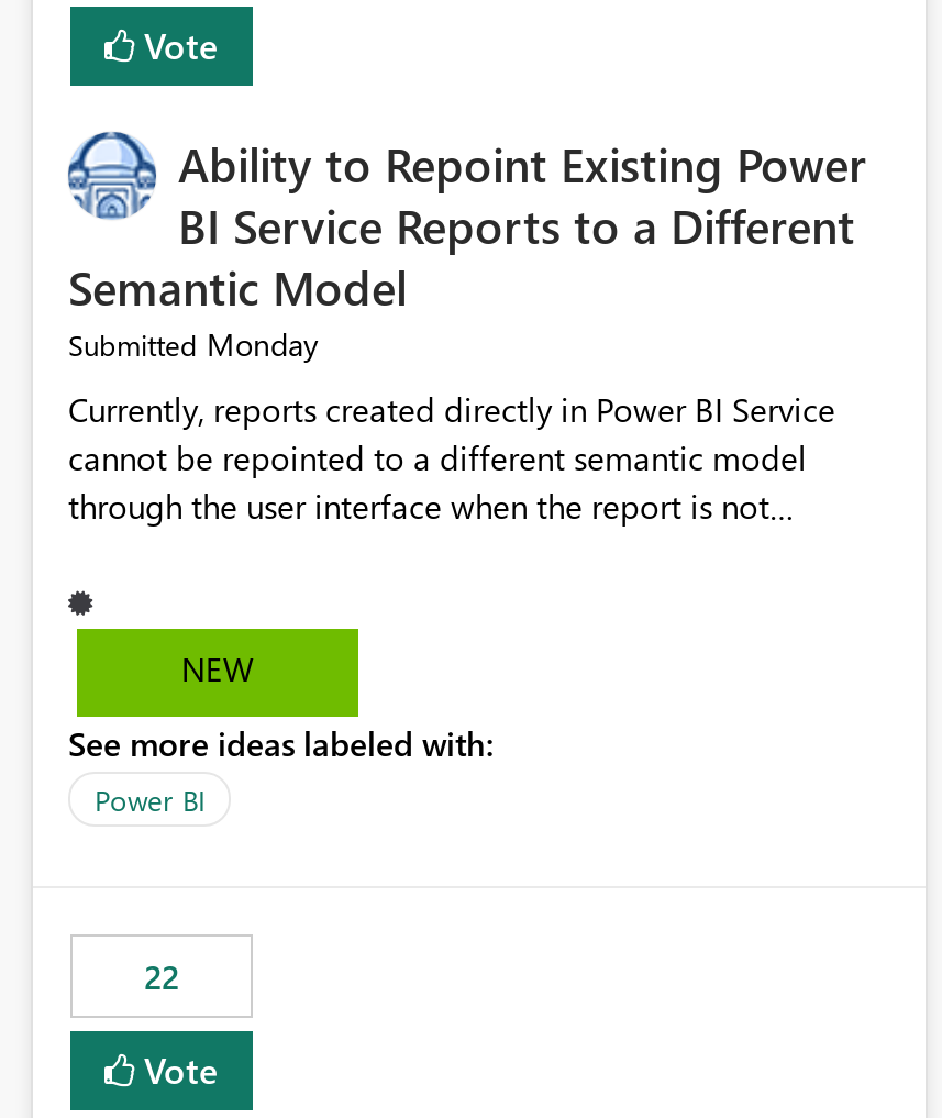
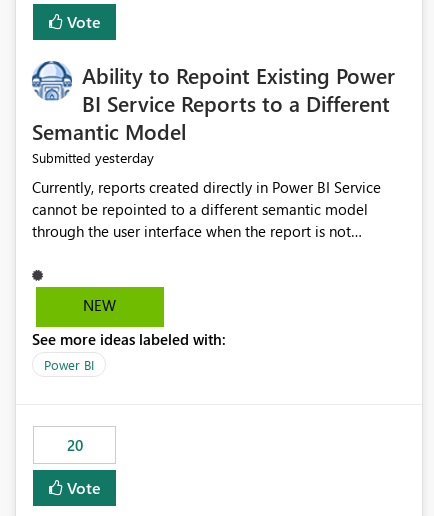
[68,324,319,366] Submitted Monday -> [32,148,154,167] Submitted yesterday
[144,955,179,999] 22 -> [66,435,82,455] 20

